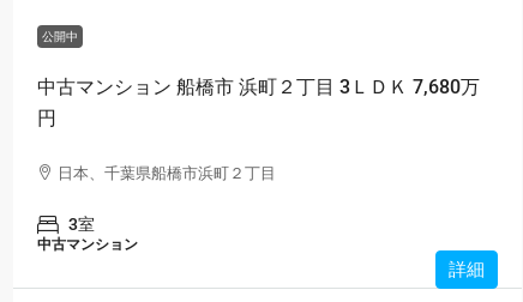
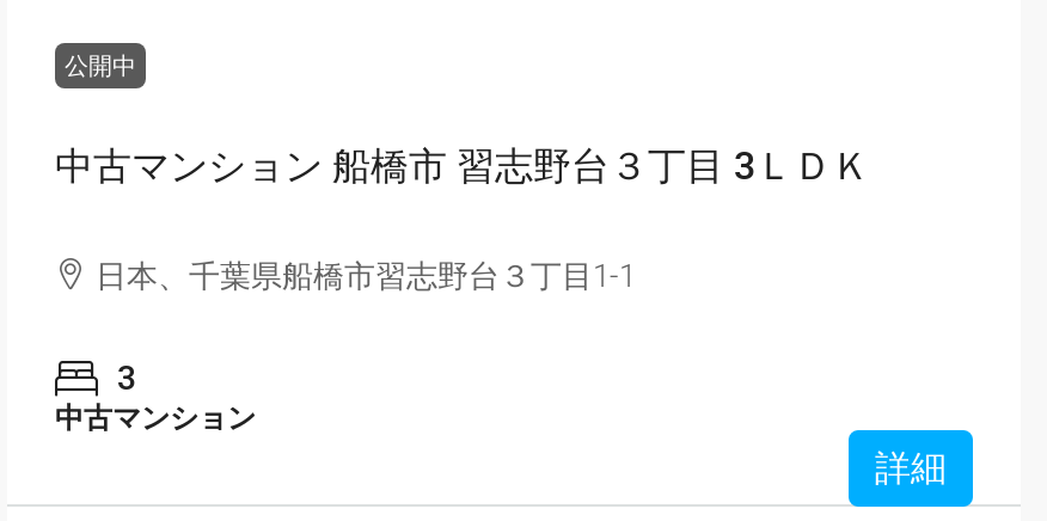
[37,75,480,129] 中古マンション 船橋市 浜町２丁目 3ＬＤＫ 7,680万 | 円 -> [55,143,870,189] 中古マンション 船橋市 習志野台３丁目 3ＬＤＫ
[58,164,276,182] 日本、千葉県船橋市浜町２丁目 -> [96,258,636,294] 日本、千葉県船橋市習志野台３丁目1-1
[68,214,95,234] 3室 -> [117,358,136,396] 3

